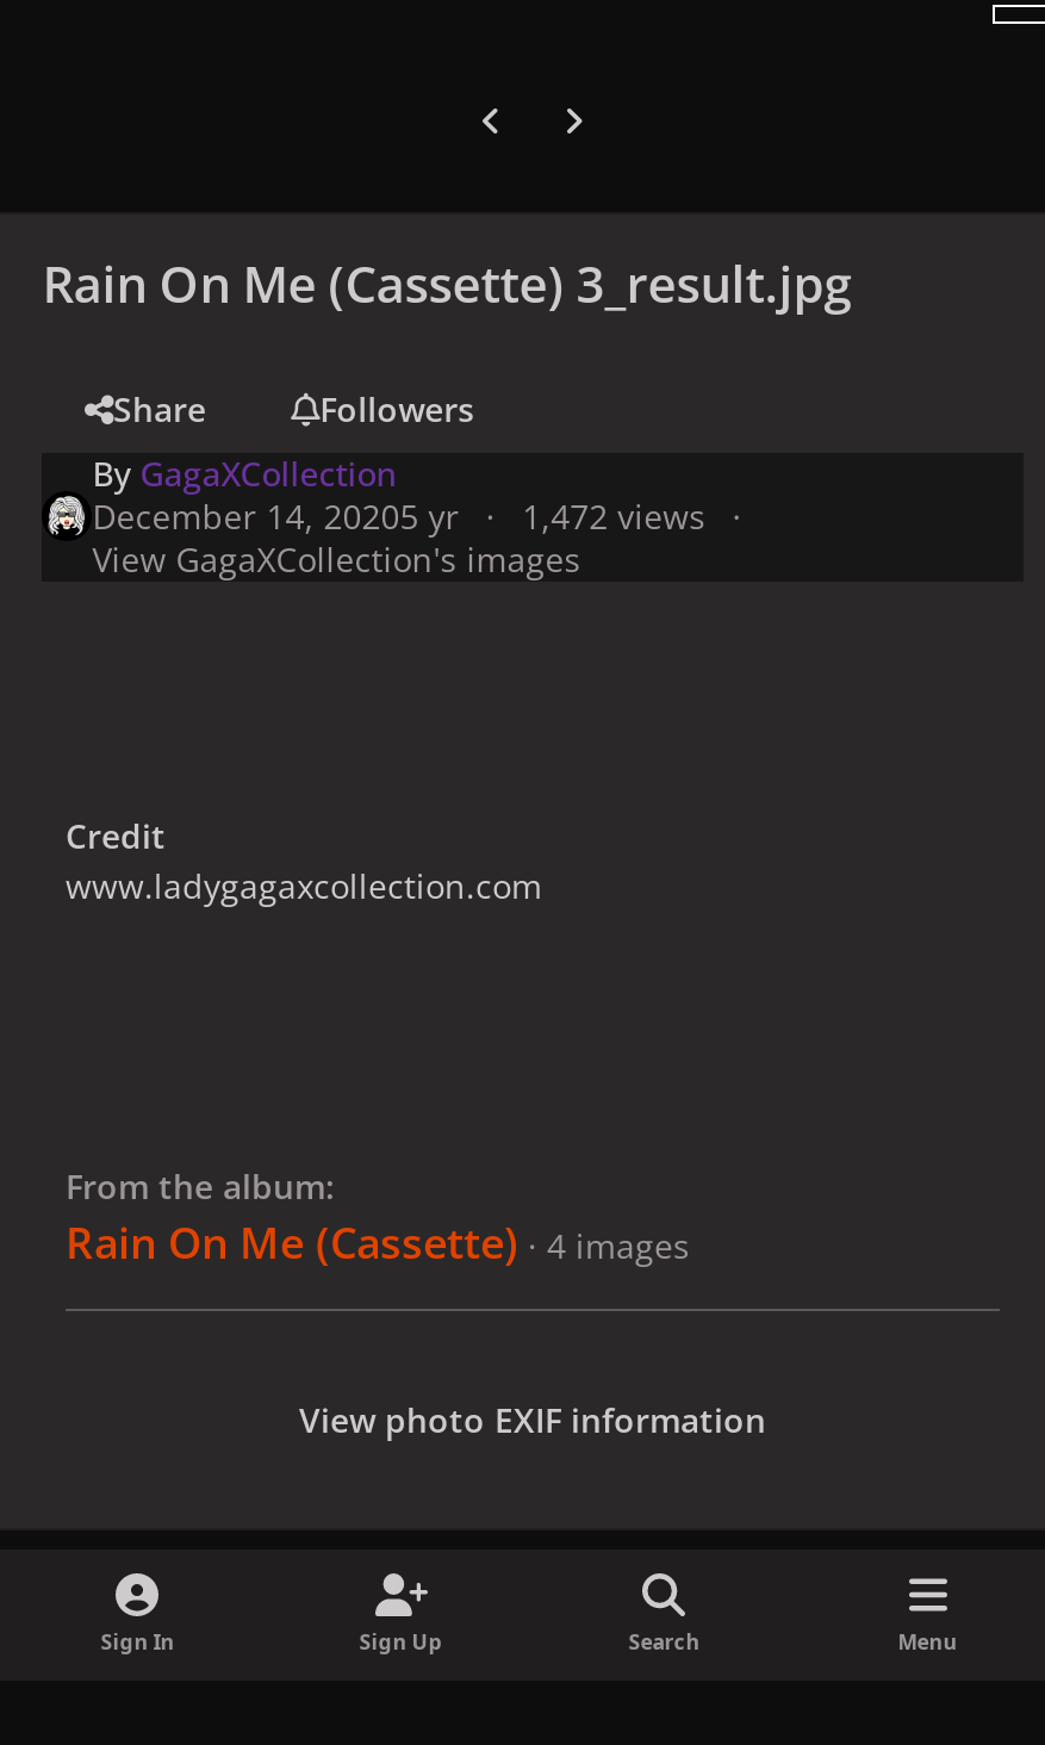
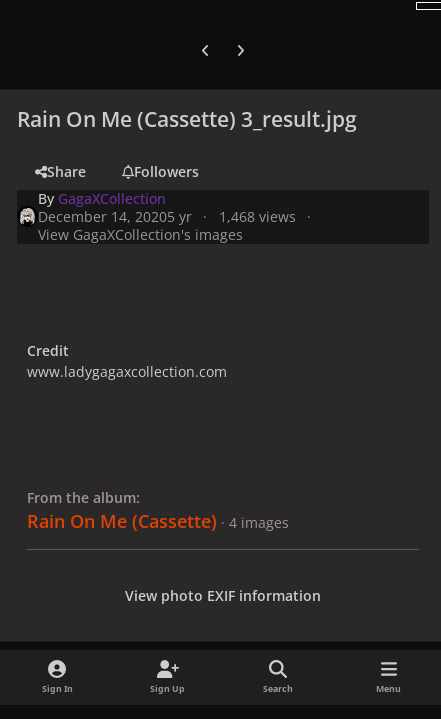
[92,492,706,538] December 14, 20205 yr 1,472 views -> [38,206,296,225] December 14, 20205 yr 1,468 views

